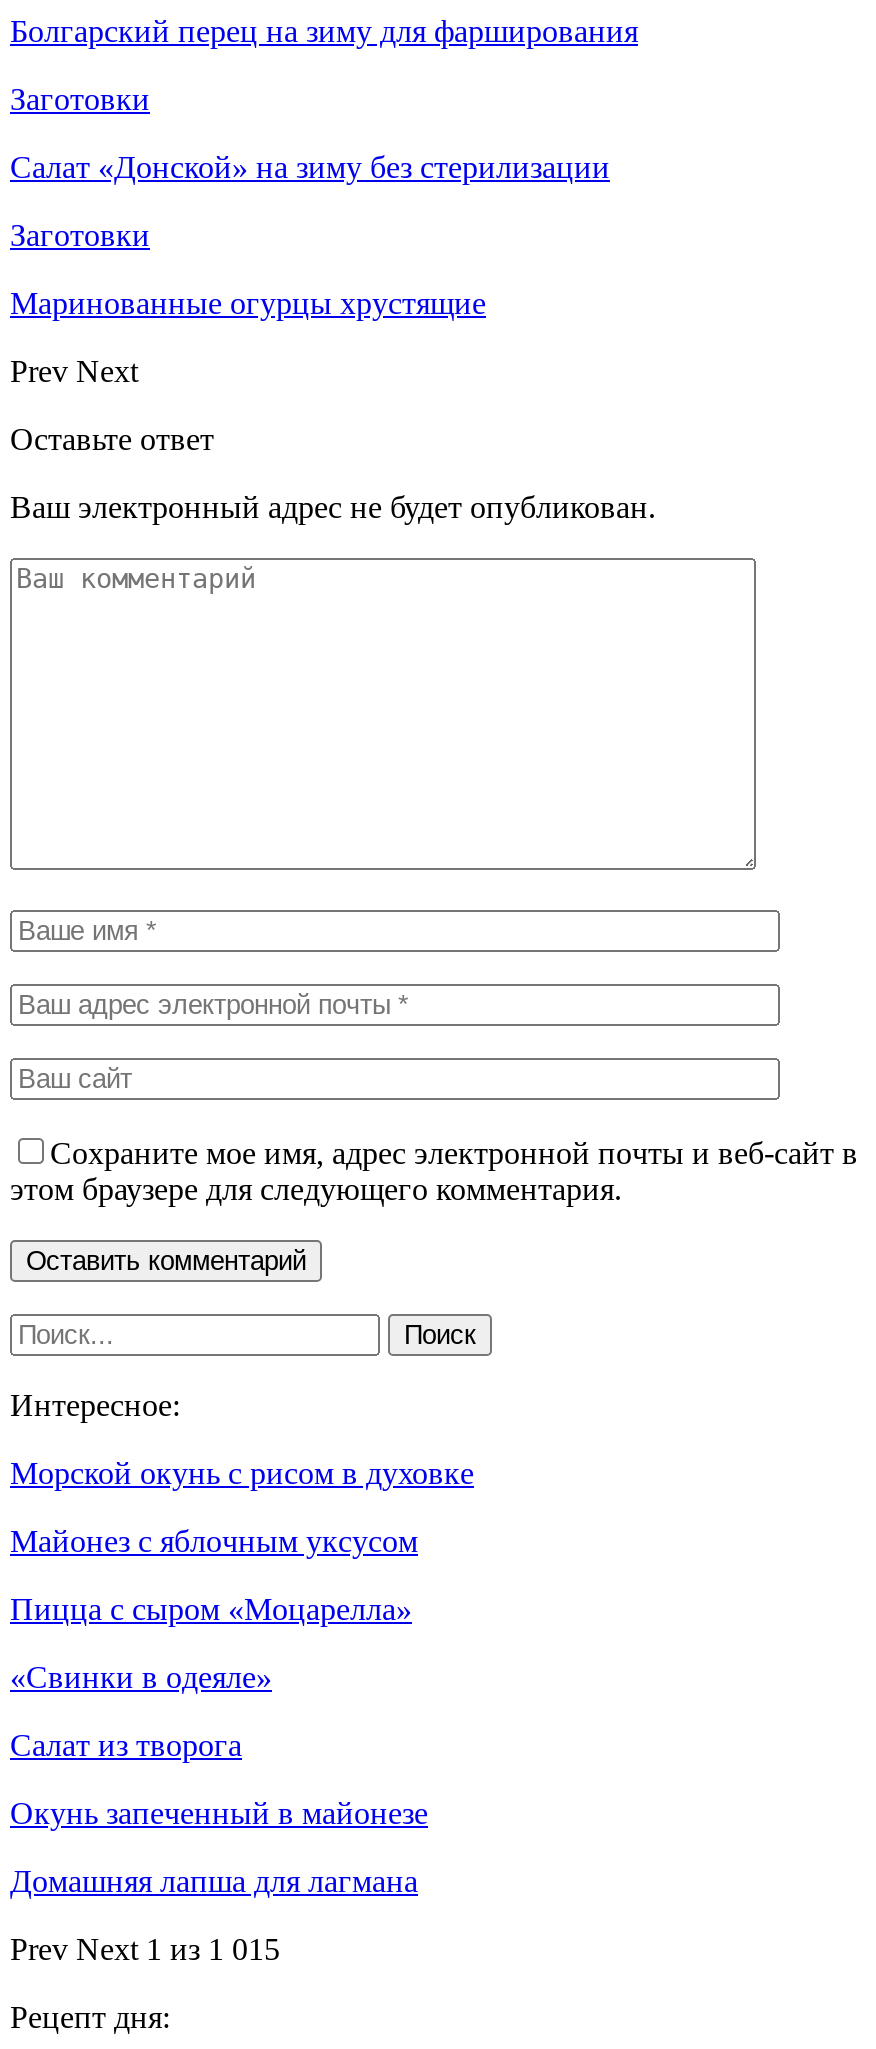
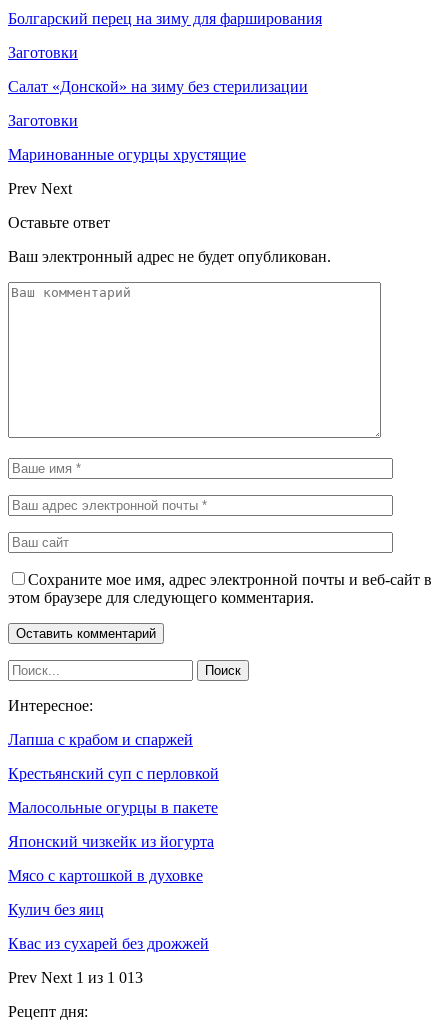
[10,1456,474,1490] Морской окунь с рисом в духовке -> [8,731,193,748] Лапша с крабом и спаржей
[10,1524,418,1558] Майонез с яблочным уксусом -> [8,765,219,782] Крестьянский суп с перловкой
[10,1592,412,1626] Пицца с сыром «Моцарелла» -> [8,799,218,816] Малосольные огурцы в пакете
[10,1660,272,1694] «Свинки в одеяле» -> [8,833,214,850] Японский чизкейк из йогурта
[10,1728,242,1762] Салат из творога -> [8,867,203,884] Мясо с картошкой в духовке
[10,1796,428,1830] Окунь запеченный в майонезе -> [8,901,104,918] Кулич без яиц
[10,1864,418,1898] Домашняя лапша для лагмана -> [8,935,209,952] Квас из сухарей без дрожжей
[10,1932,280,1966] Prev Next 1 из 1 015 -> [8,969,143,986] Prev Next 1 из 1 013

